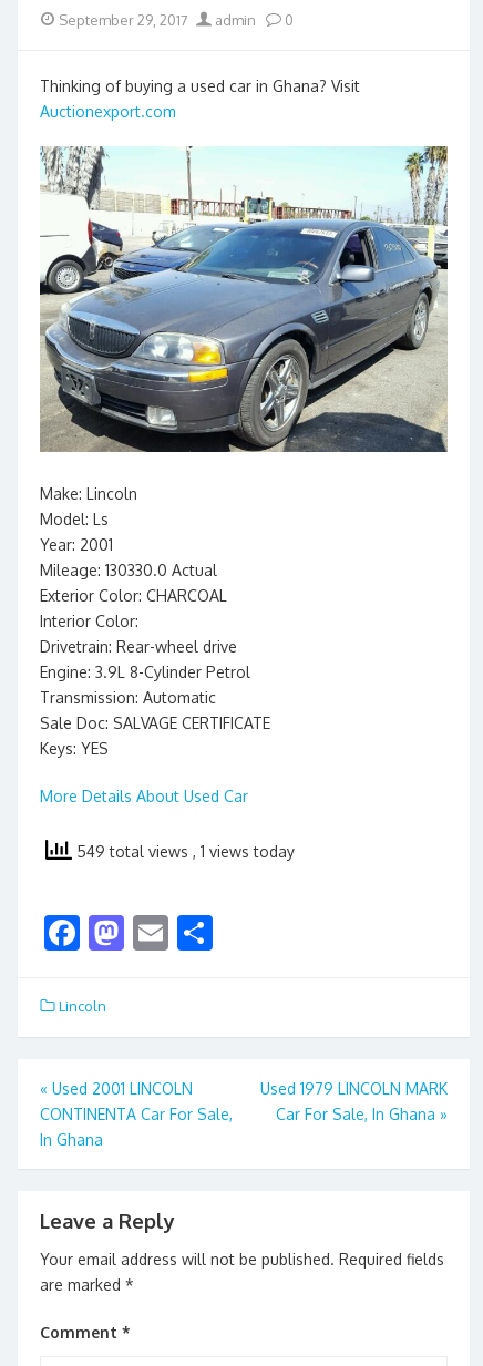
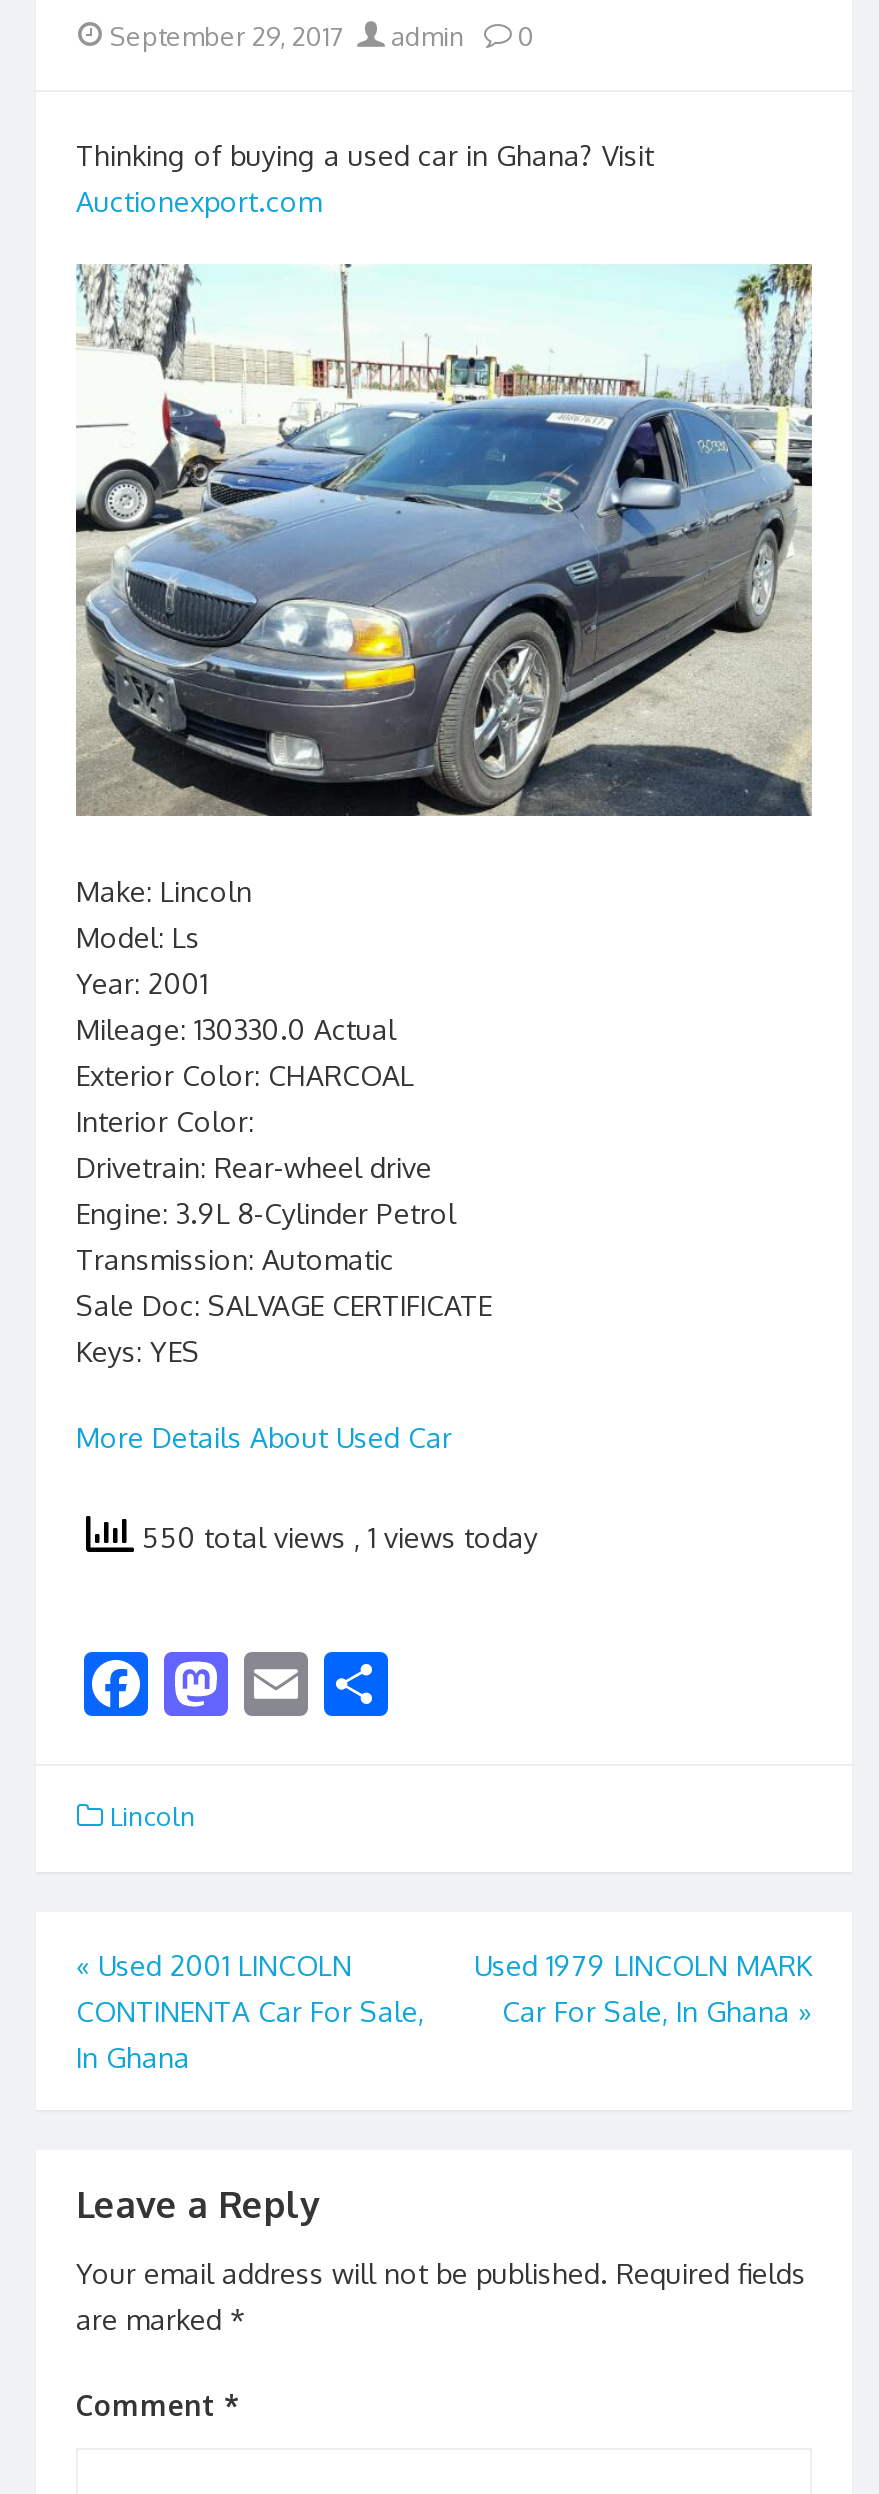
[72,842,295,861] 549 total views, 1 views today -> [134,1520,538,1554] 550 total views, 1 views today

